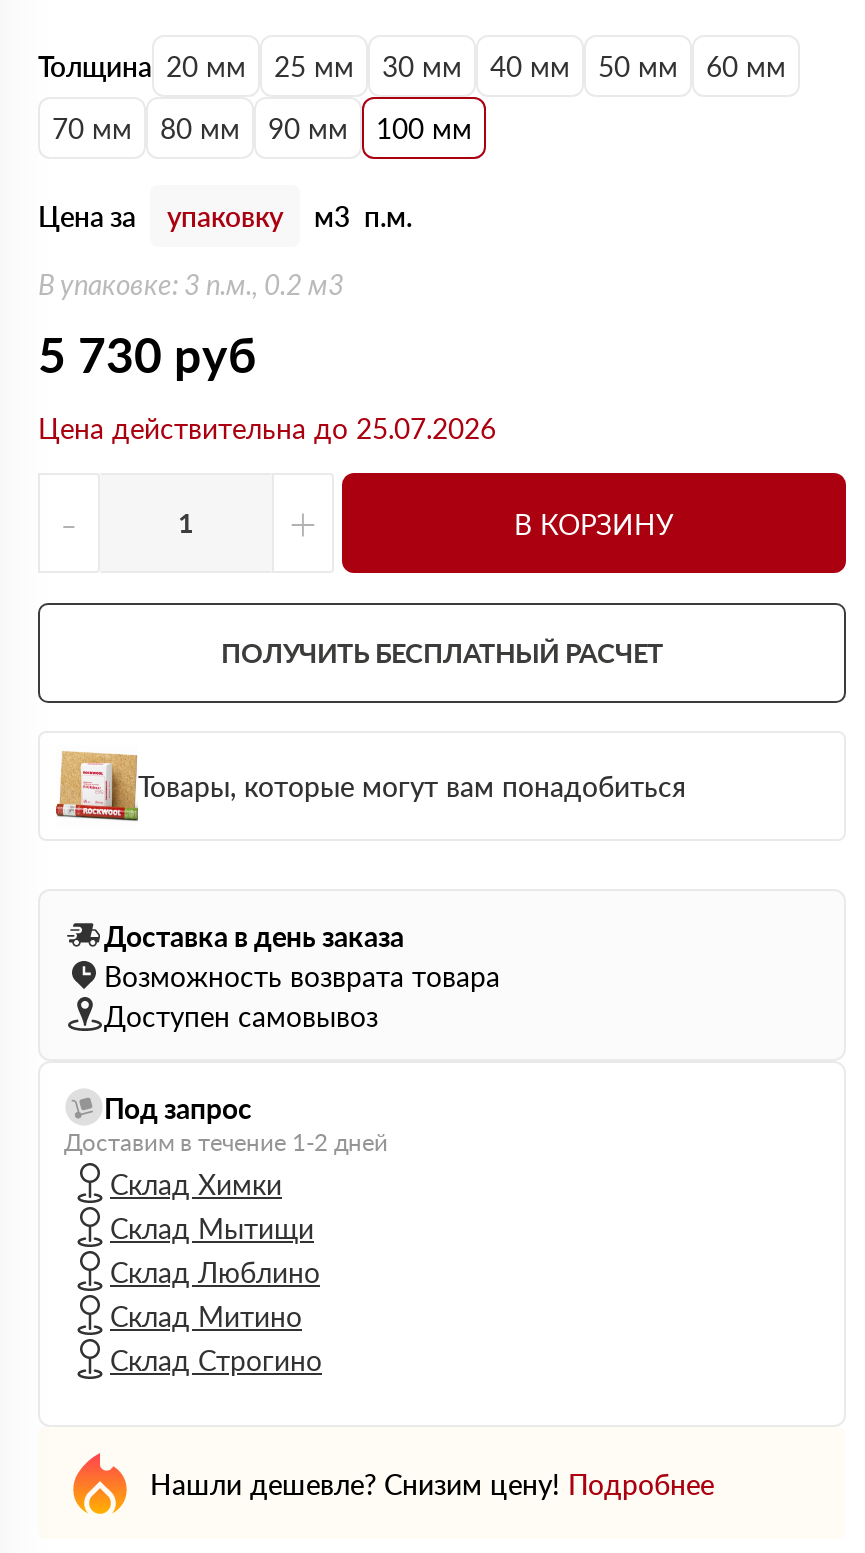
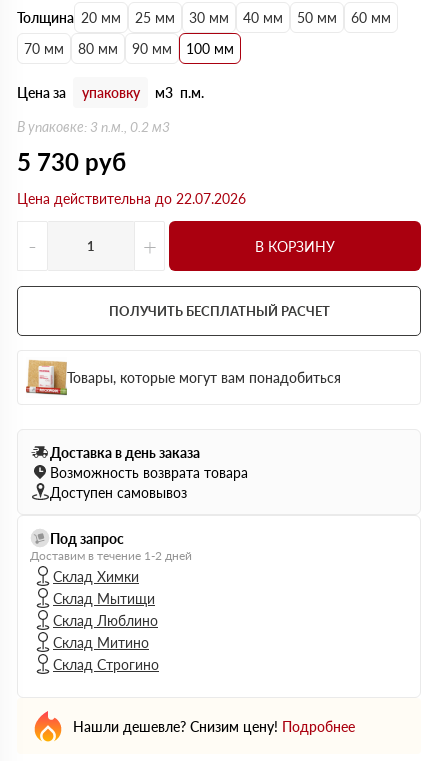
[38,411,496,445] Цена действительна до 25.07.2026 -> [17,190,246,207] Цена действительна до 22.07.2026

